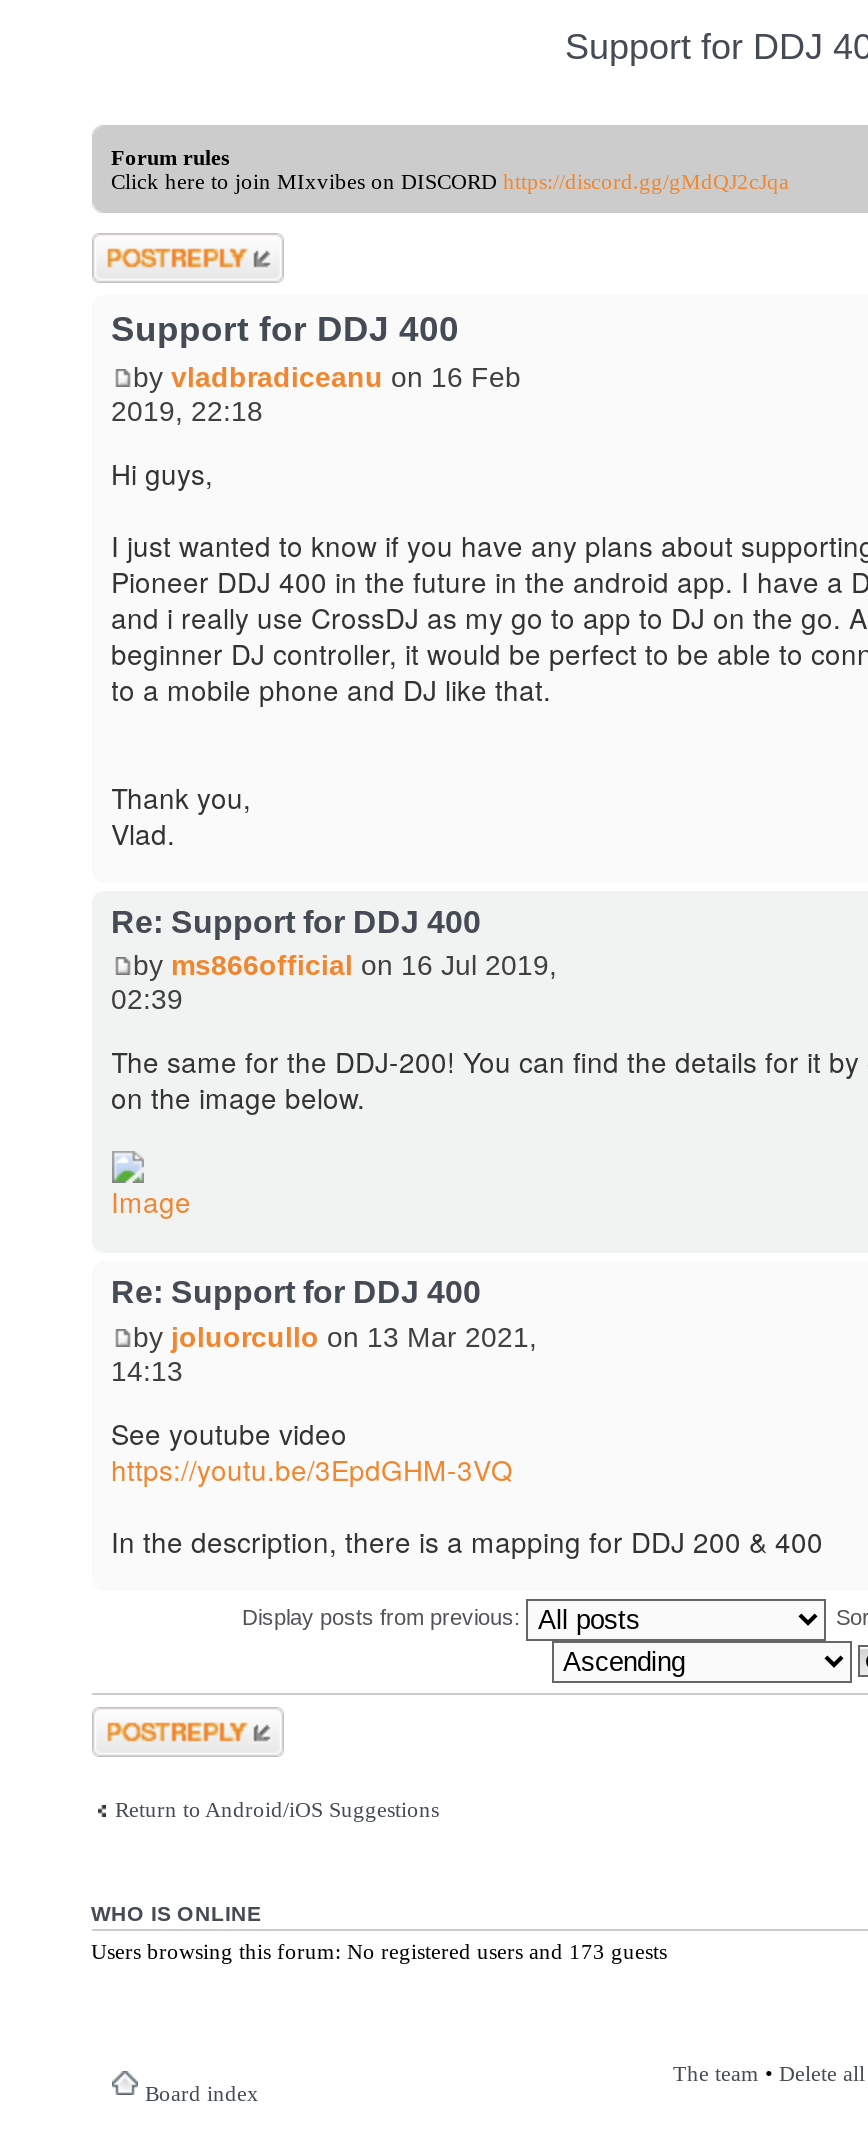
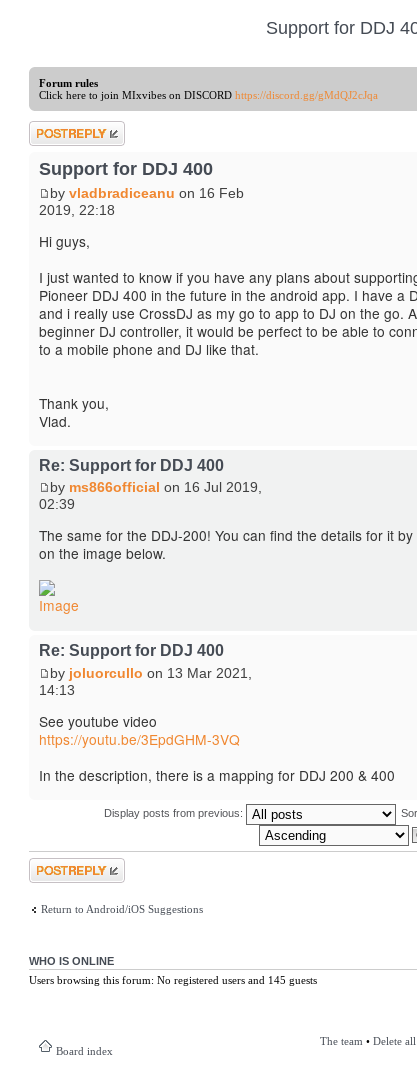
[91,1939,667,1963] Users browsing this forum: No registered users and 173 guests -> [28,974,316,986] Users browsing this forum: No registered users and 145 guests

